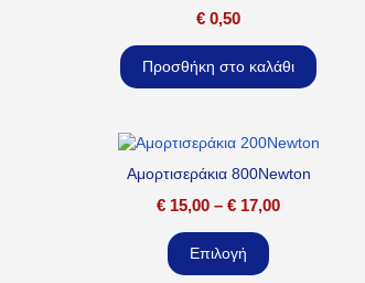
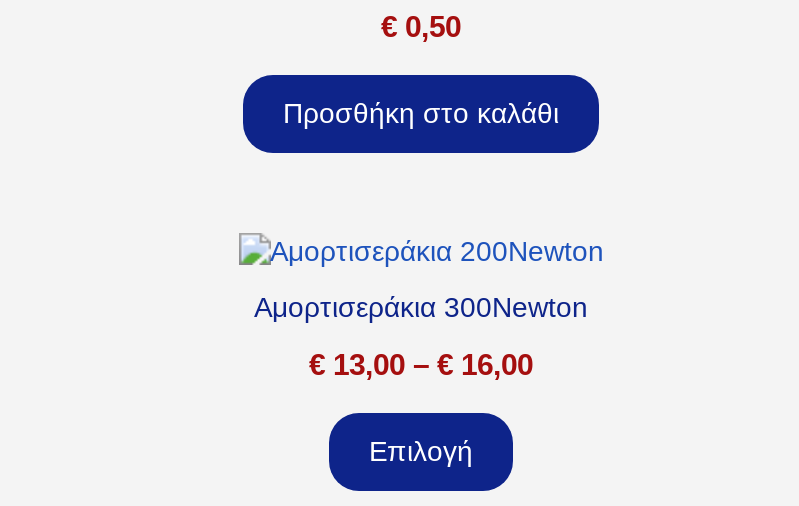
[126,165,310,183] Αμορτισεράκια 800Newton -> [254,292,588,324] Αμορτισεράκια 300Newton
[157,196,280,215] €15,00 – €17,00 -> [309,348,533,382] €13,00 – €16,00

